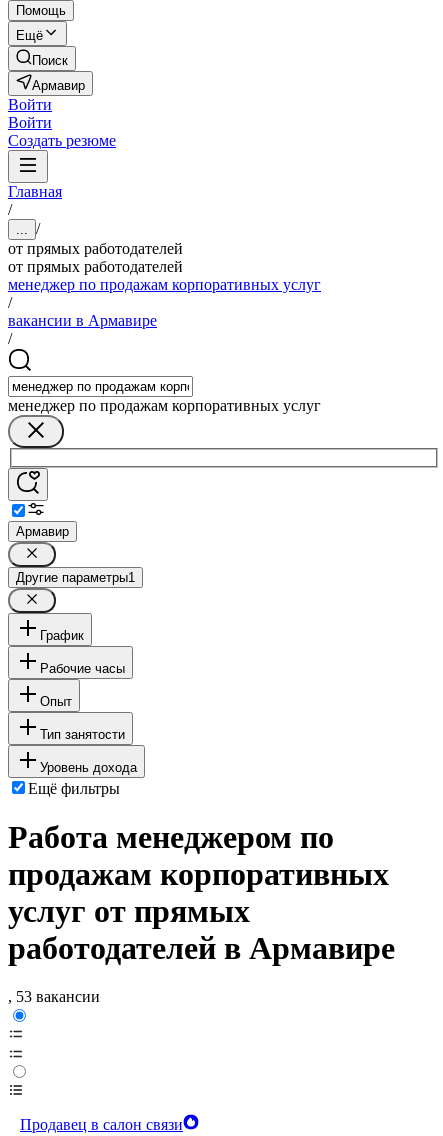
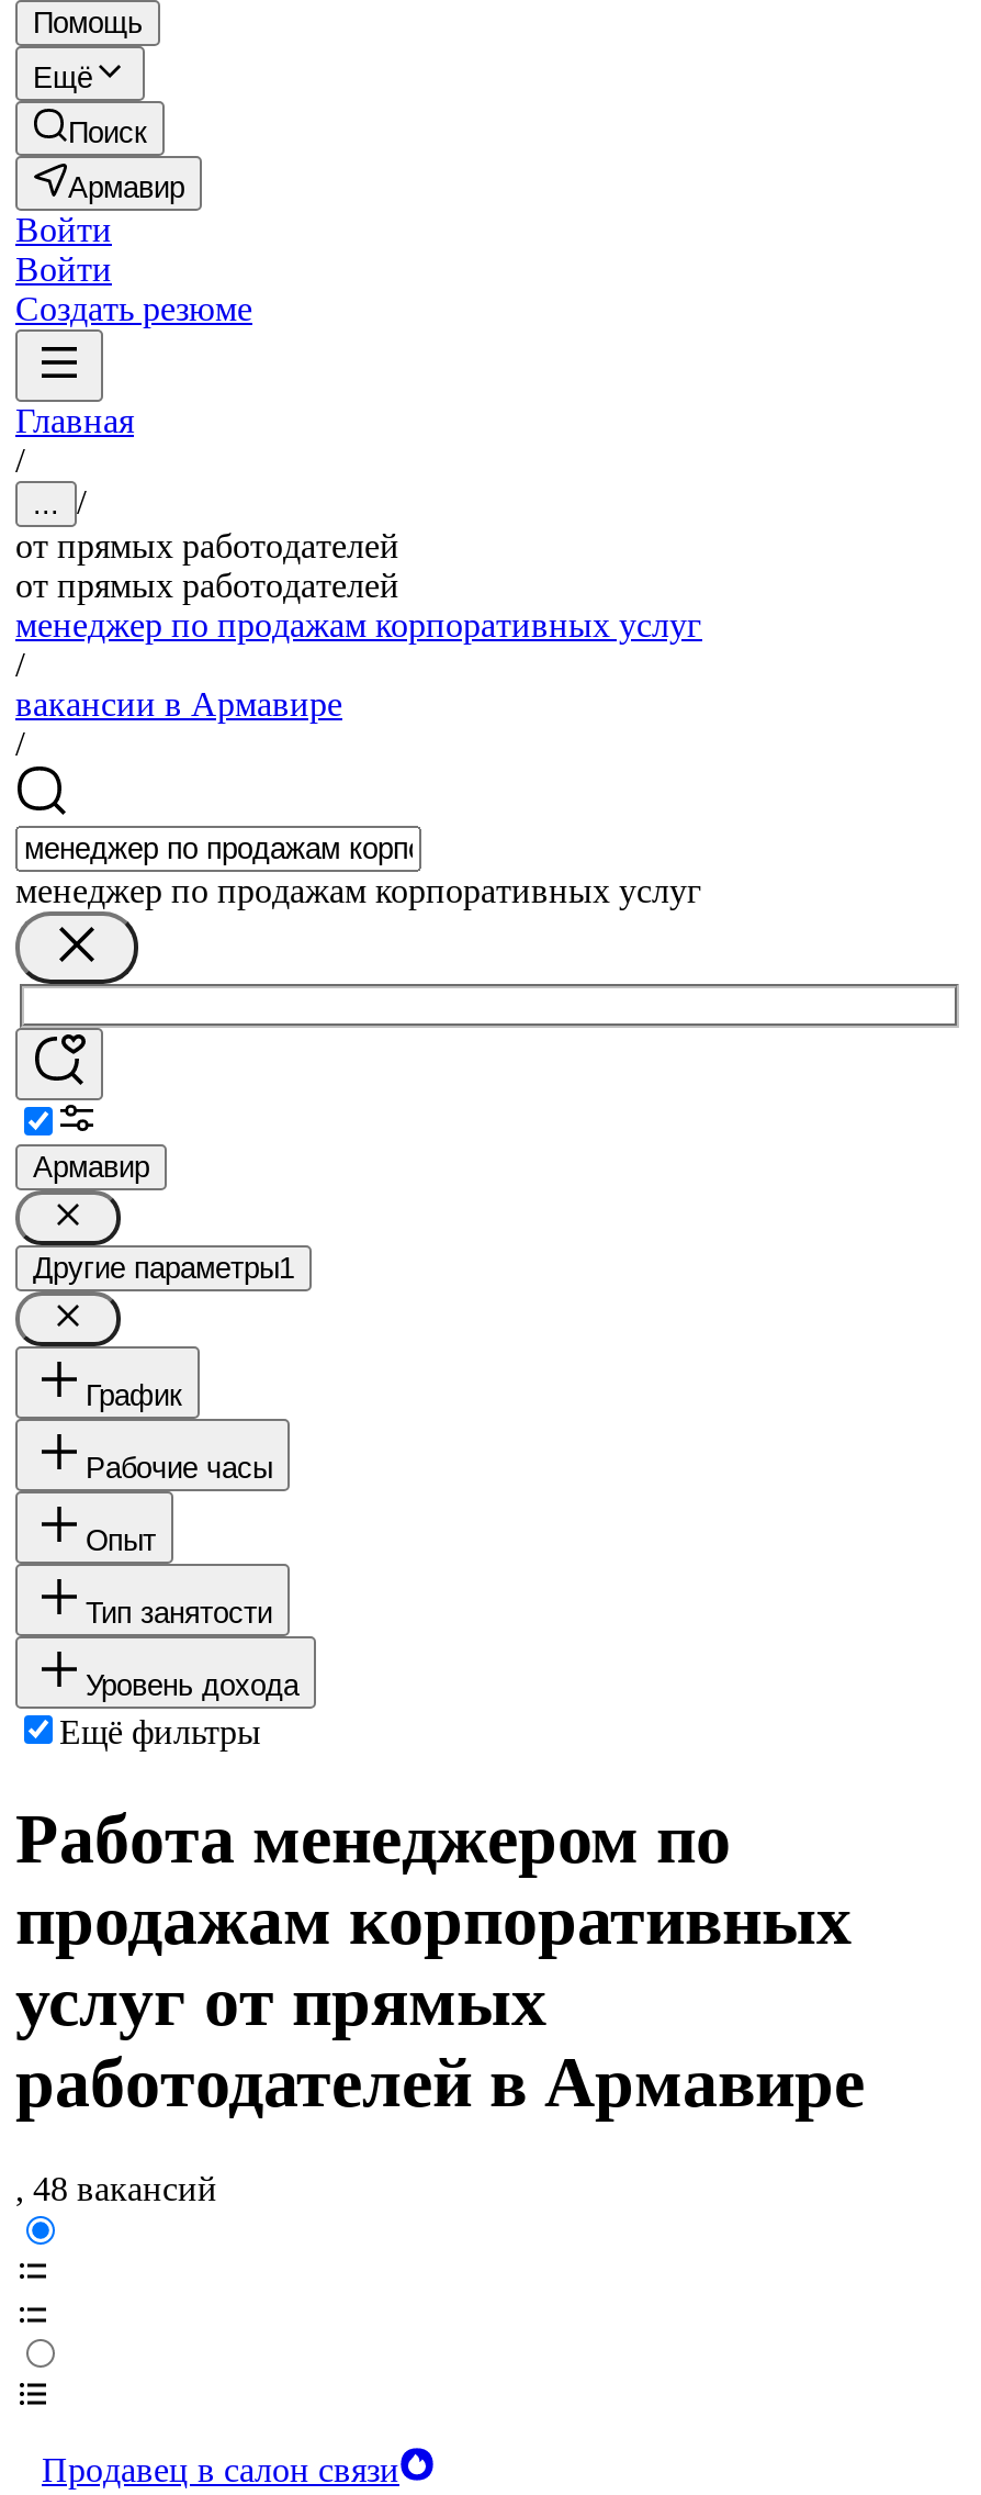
[8,988,100,1005] , 53 вакансии -> [15,2171,217,2208] , 48 вакансий

